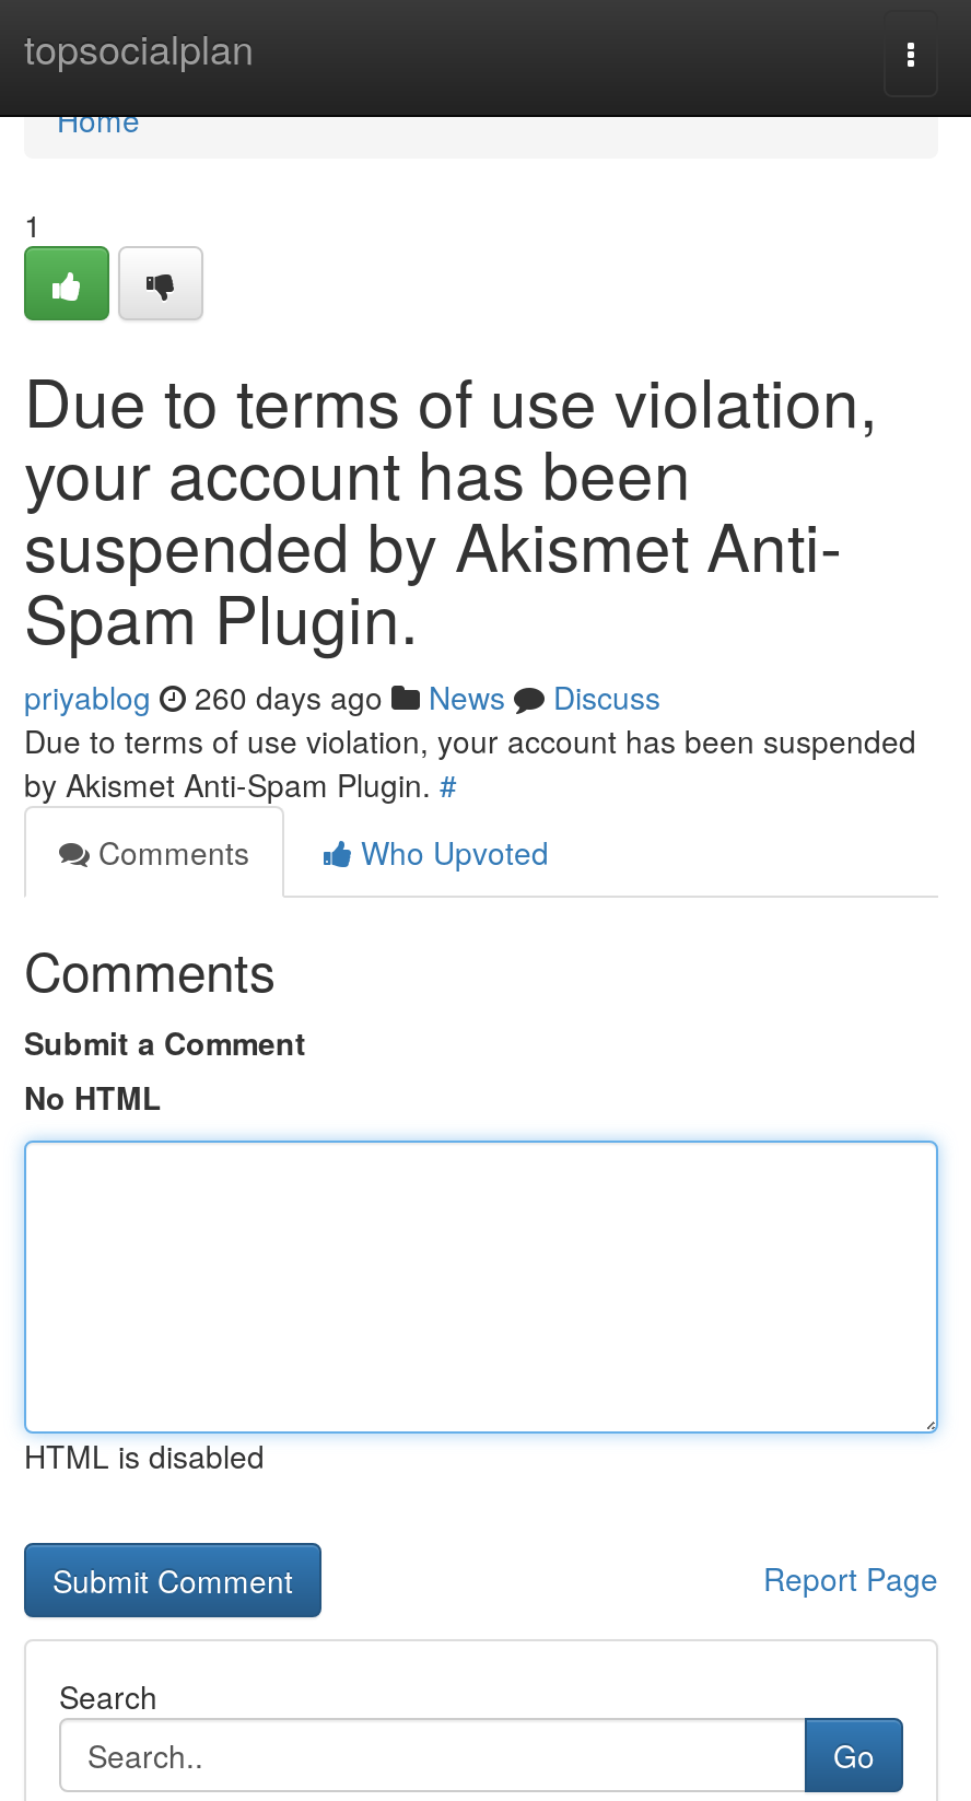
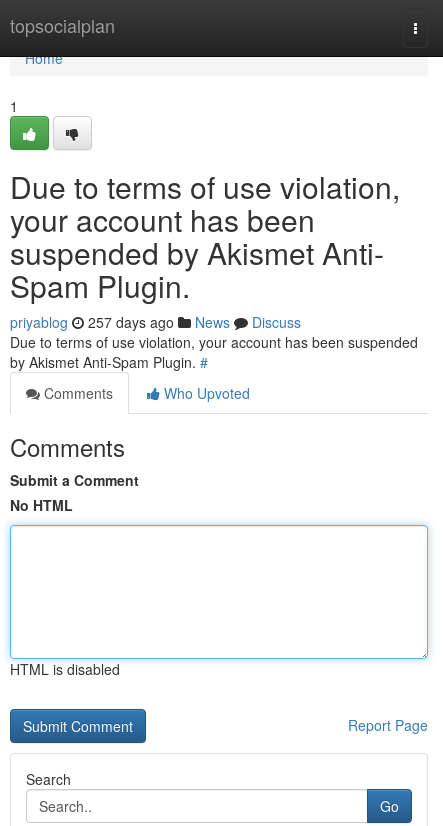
[24,675,660,718] priyablog 260 days ago News Discuss -> [10,312,301,332] priyablog 257 days ago News Discuss

